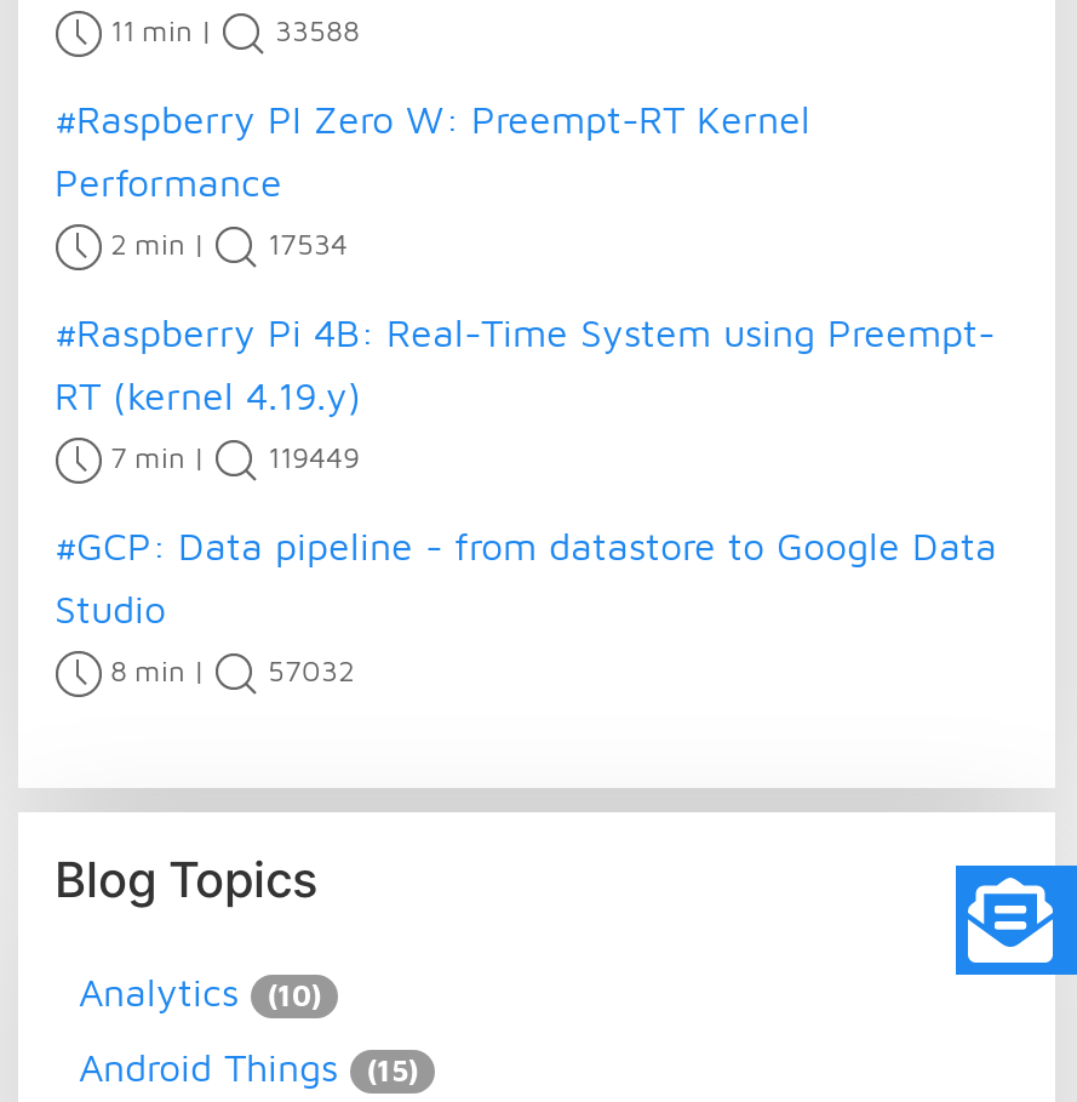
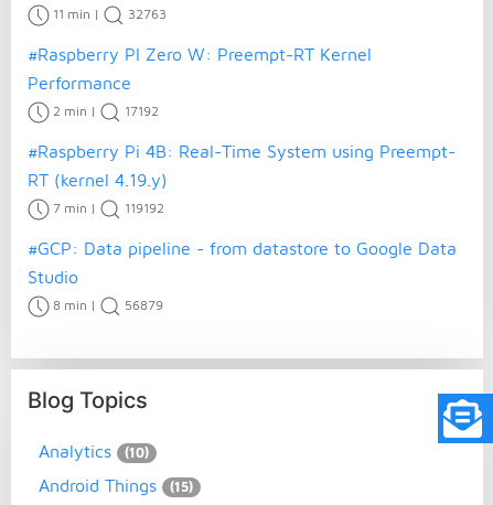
[268,13,360,49] 33588 -> [125,6,167,22] 32763
[260,226,348,262] 17534 -> [121,103,159,119] 17192
[260,439,360,476] 119449 -> [121,200,164,216] 119192
[260,653,355,689] 57032 -> [121,297,163,313] 56879

